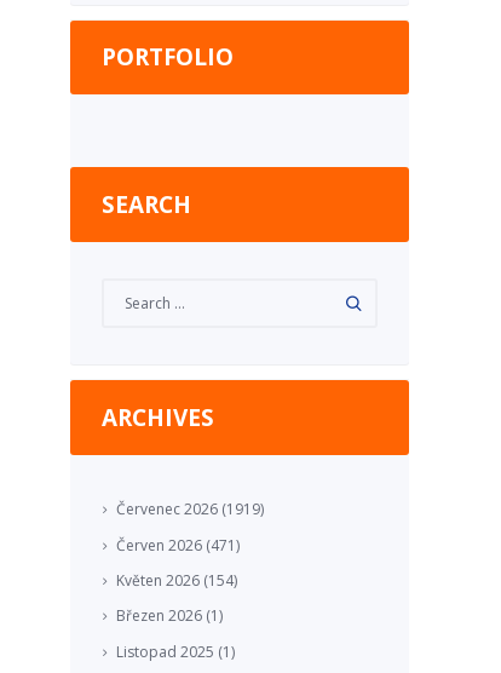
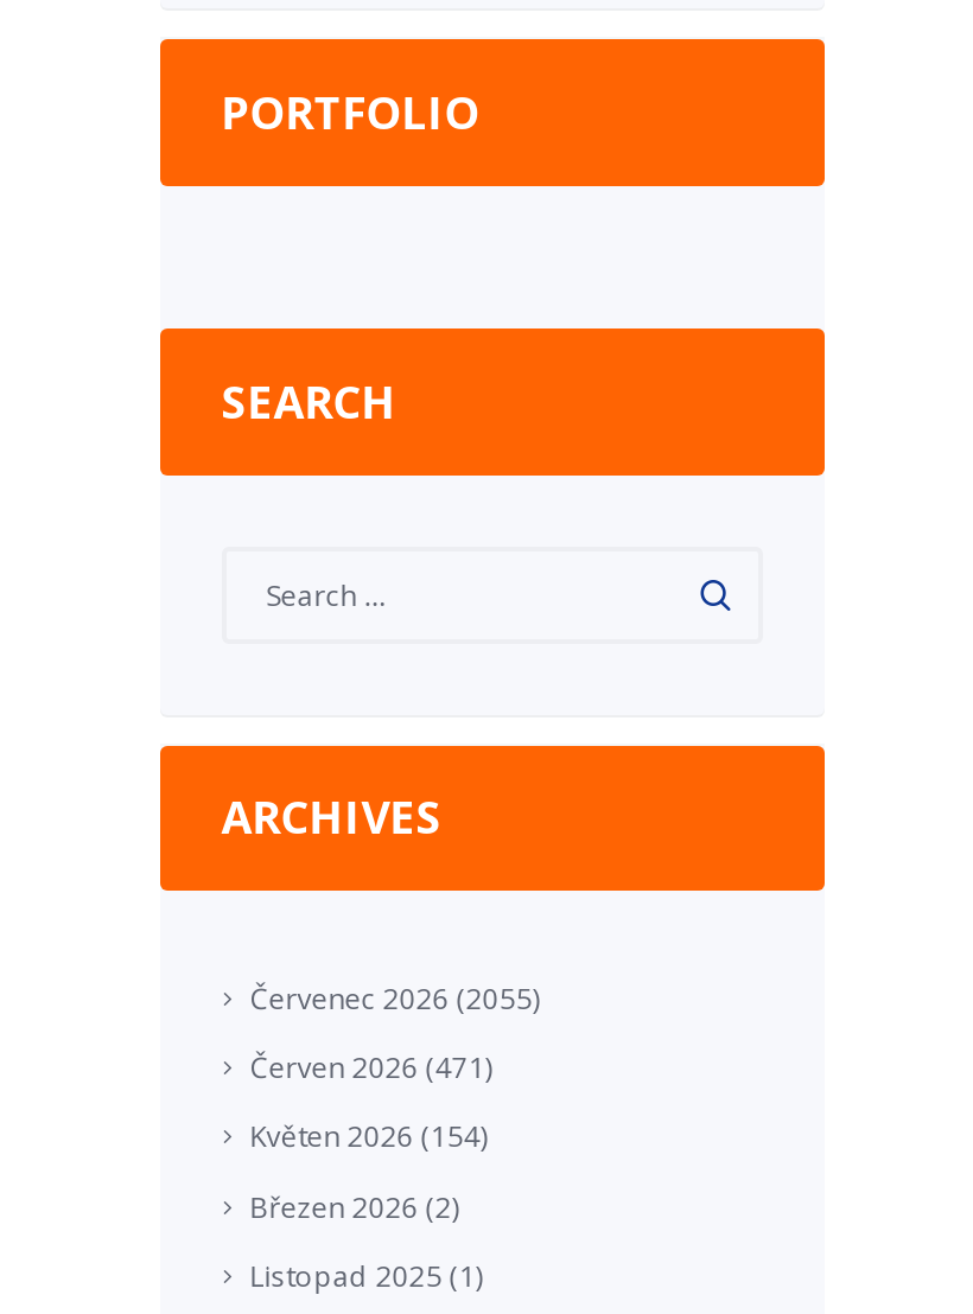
[116,499,263,520] Červenec 2026 (1919) -> [250,978,539,1018] Červenec 2026 (2055)
[116,606,222,626] Březen 2026 (1) -> [250,1187,458,1227] Březen 2026 (2)

